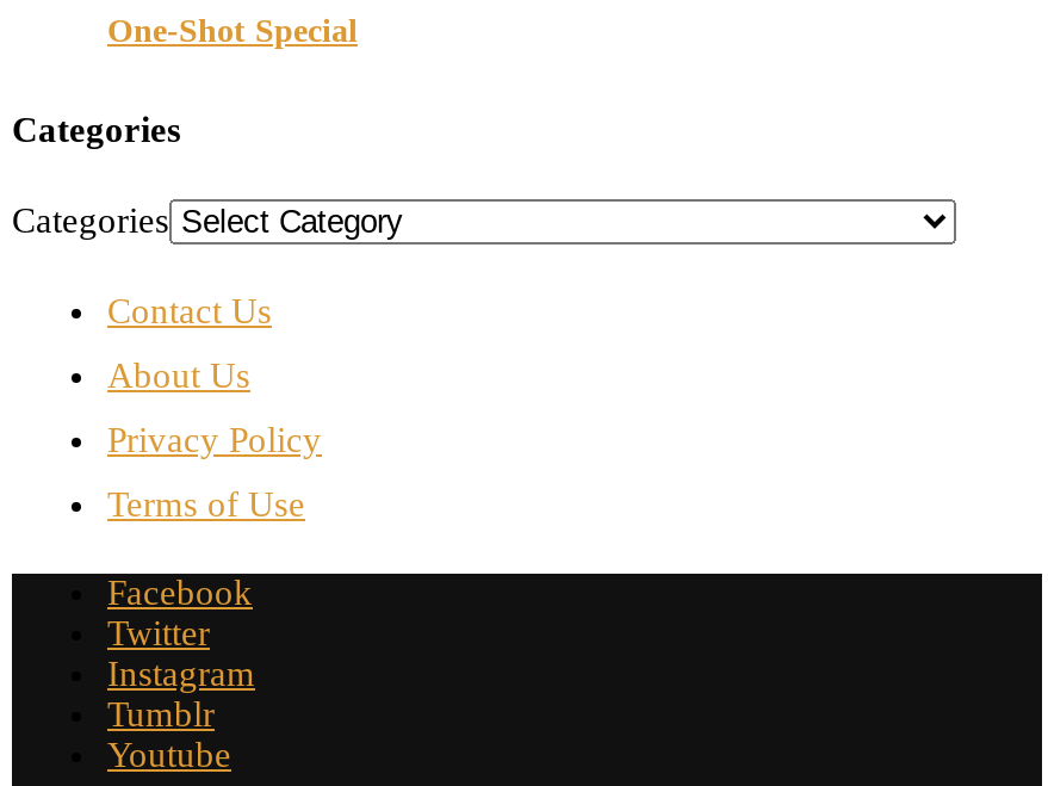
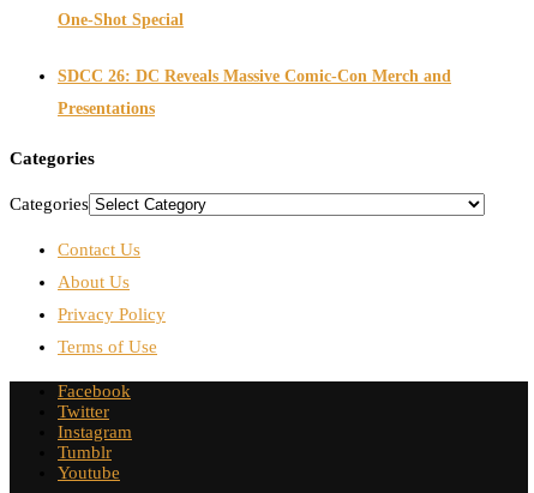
none -> [58,67,451,118] SDCC 26: DC Reveals Massive Comic-Con Merch and | Presentations

